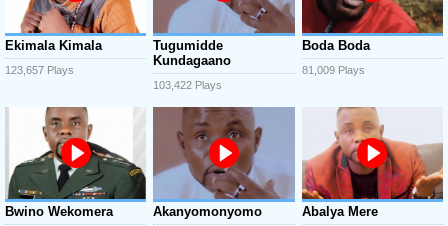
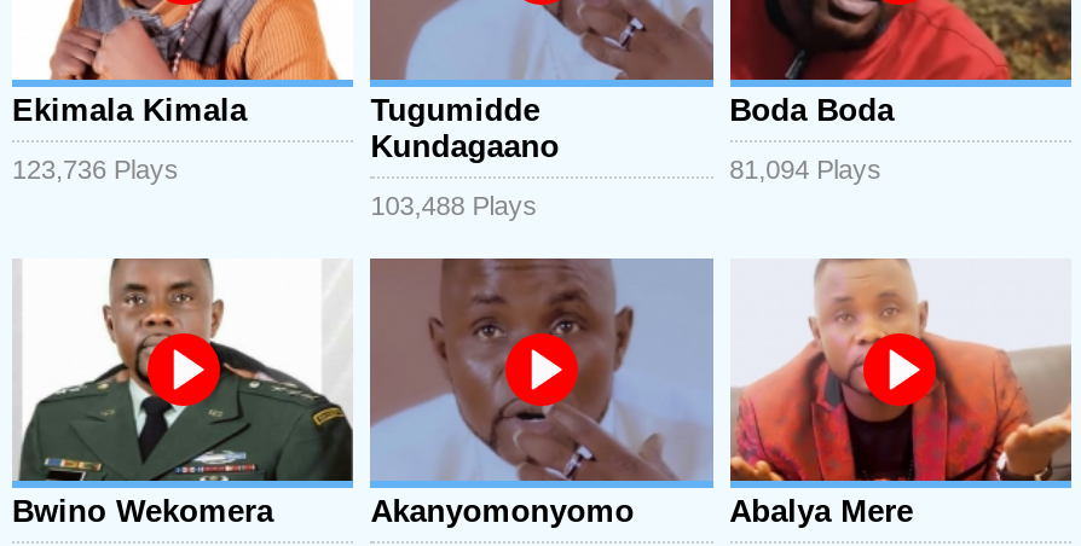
[5,64,74,76] 123,657 Plays -> [12,155,179,184] 123,736 Plays
[302,64,365,76] 81,009 Plays -> [729,155,882,184] 81,094 Plays
[153,79,222,91] 103,422 Plays -> [371,192,538,221] 103,488 Plays

